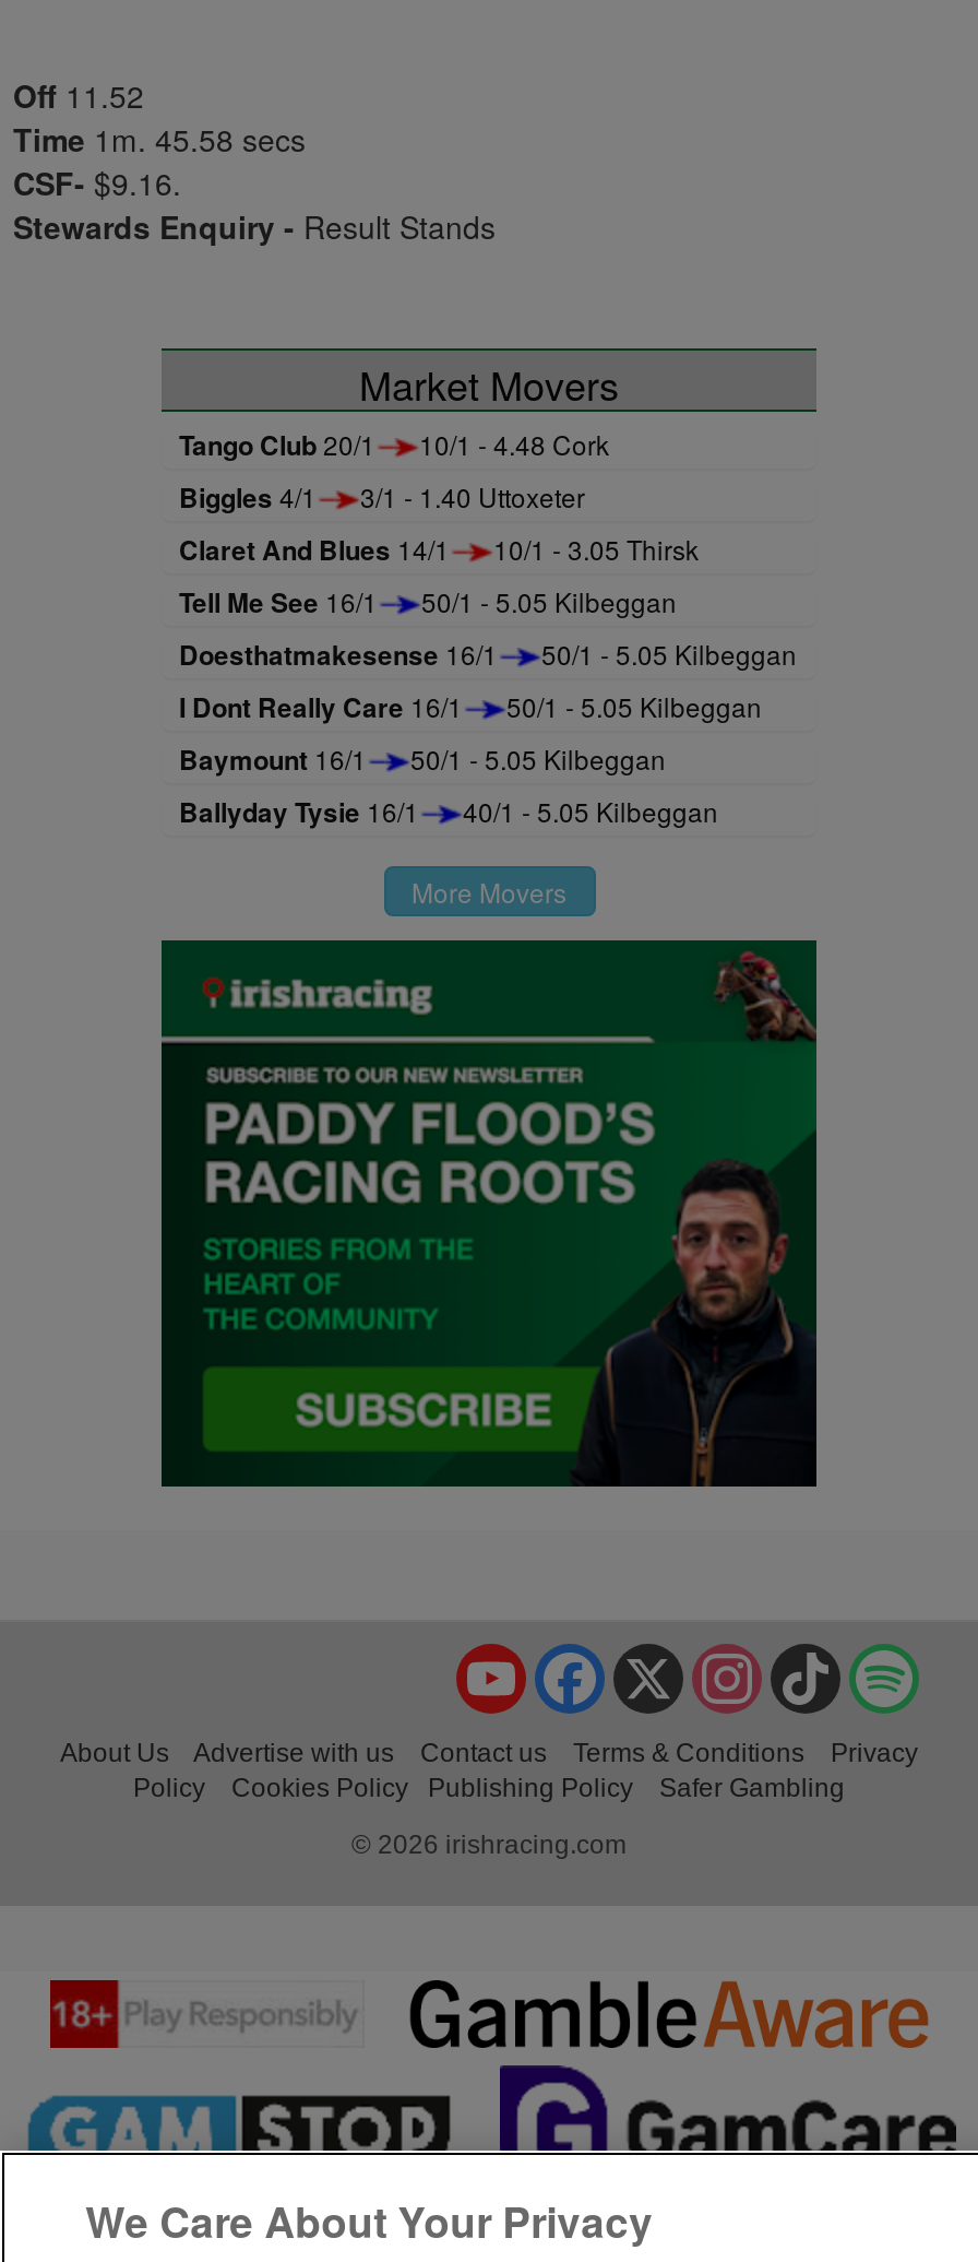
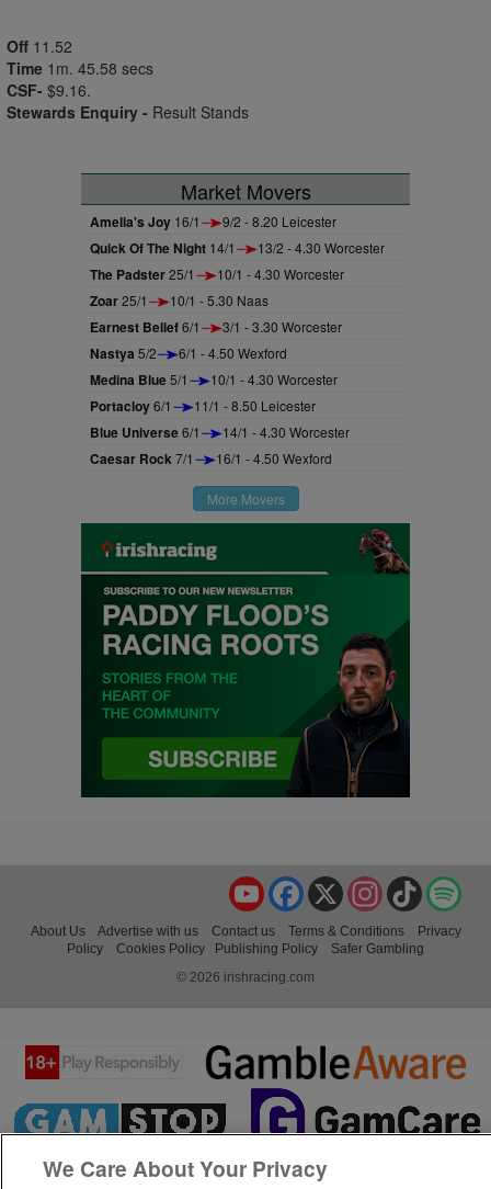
[179,425,797,831] Tango Club 20/1 | 10/1 - 4.48 Cork | Biggles 4/1 | 3/1 - 1.40 Uttoxeter | Claret And Blues 14/1 | 10/1 - 3.05 Thirsk | Tell Me See 16/1 | 50/1 - 5.05 Kilbeggan | Doesthatmakesense 16/1 | 50/1 - 5.05 Kilbeggan | I Dont Really Care 16/1 | 50/1 - 5.05 Kilbeggan | Baymount 16/1 | 50/1 - 5.05 Kilbeggan | Ballyday Tysie 16/1 | 40/1 - 5.05 Kilbeggan -> [90,212,385,468] Amelia's Joy 16/1 | 9/2 - 8.20 Leicester | Quick Of The Night 14/1 | 13/2 - 4.30 Worcester | The Padster25/1 | 10/1 - 4.30 Worcester | Zoar25/1 | 10/1 - 5.30 Naas | Earnest Belief6/1 | 3/1 - 3.30 Worcester | Nastya 5/2 | 6/1 - 4.50 Wexford | Medina Blue 5/1 | 10/1 - 4.30 Worcester | Portacloy 6/1 | 11/1 - 8.50 Leicester | Blue Universe 6/1 | 14/1 - 4.30 Worcester | Caesar Rock 7/1 | 16/1 - 4.50 Wexford

